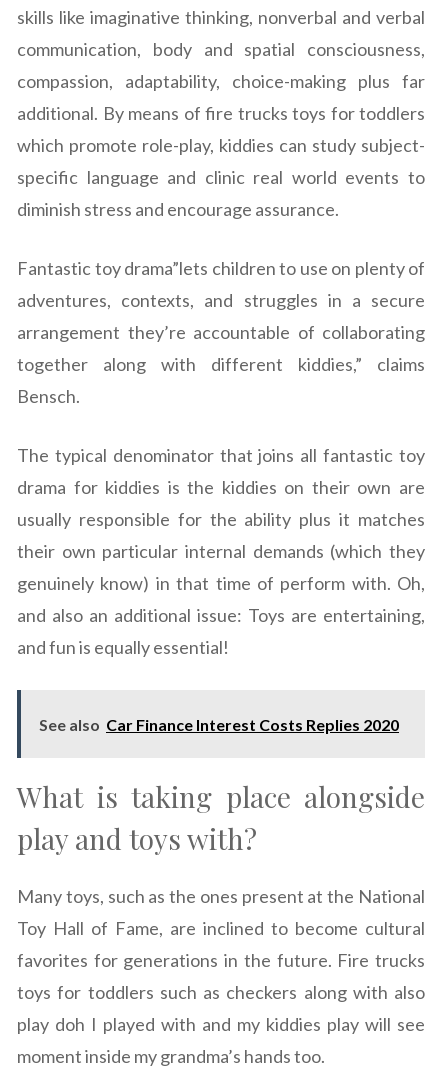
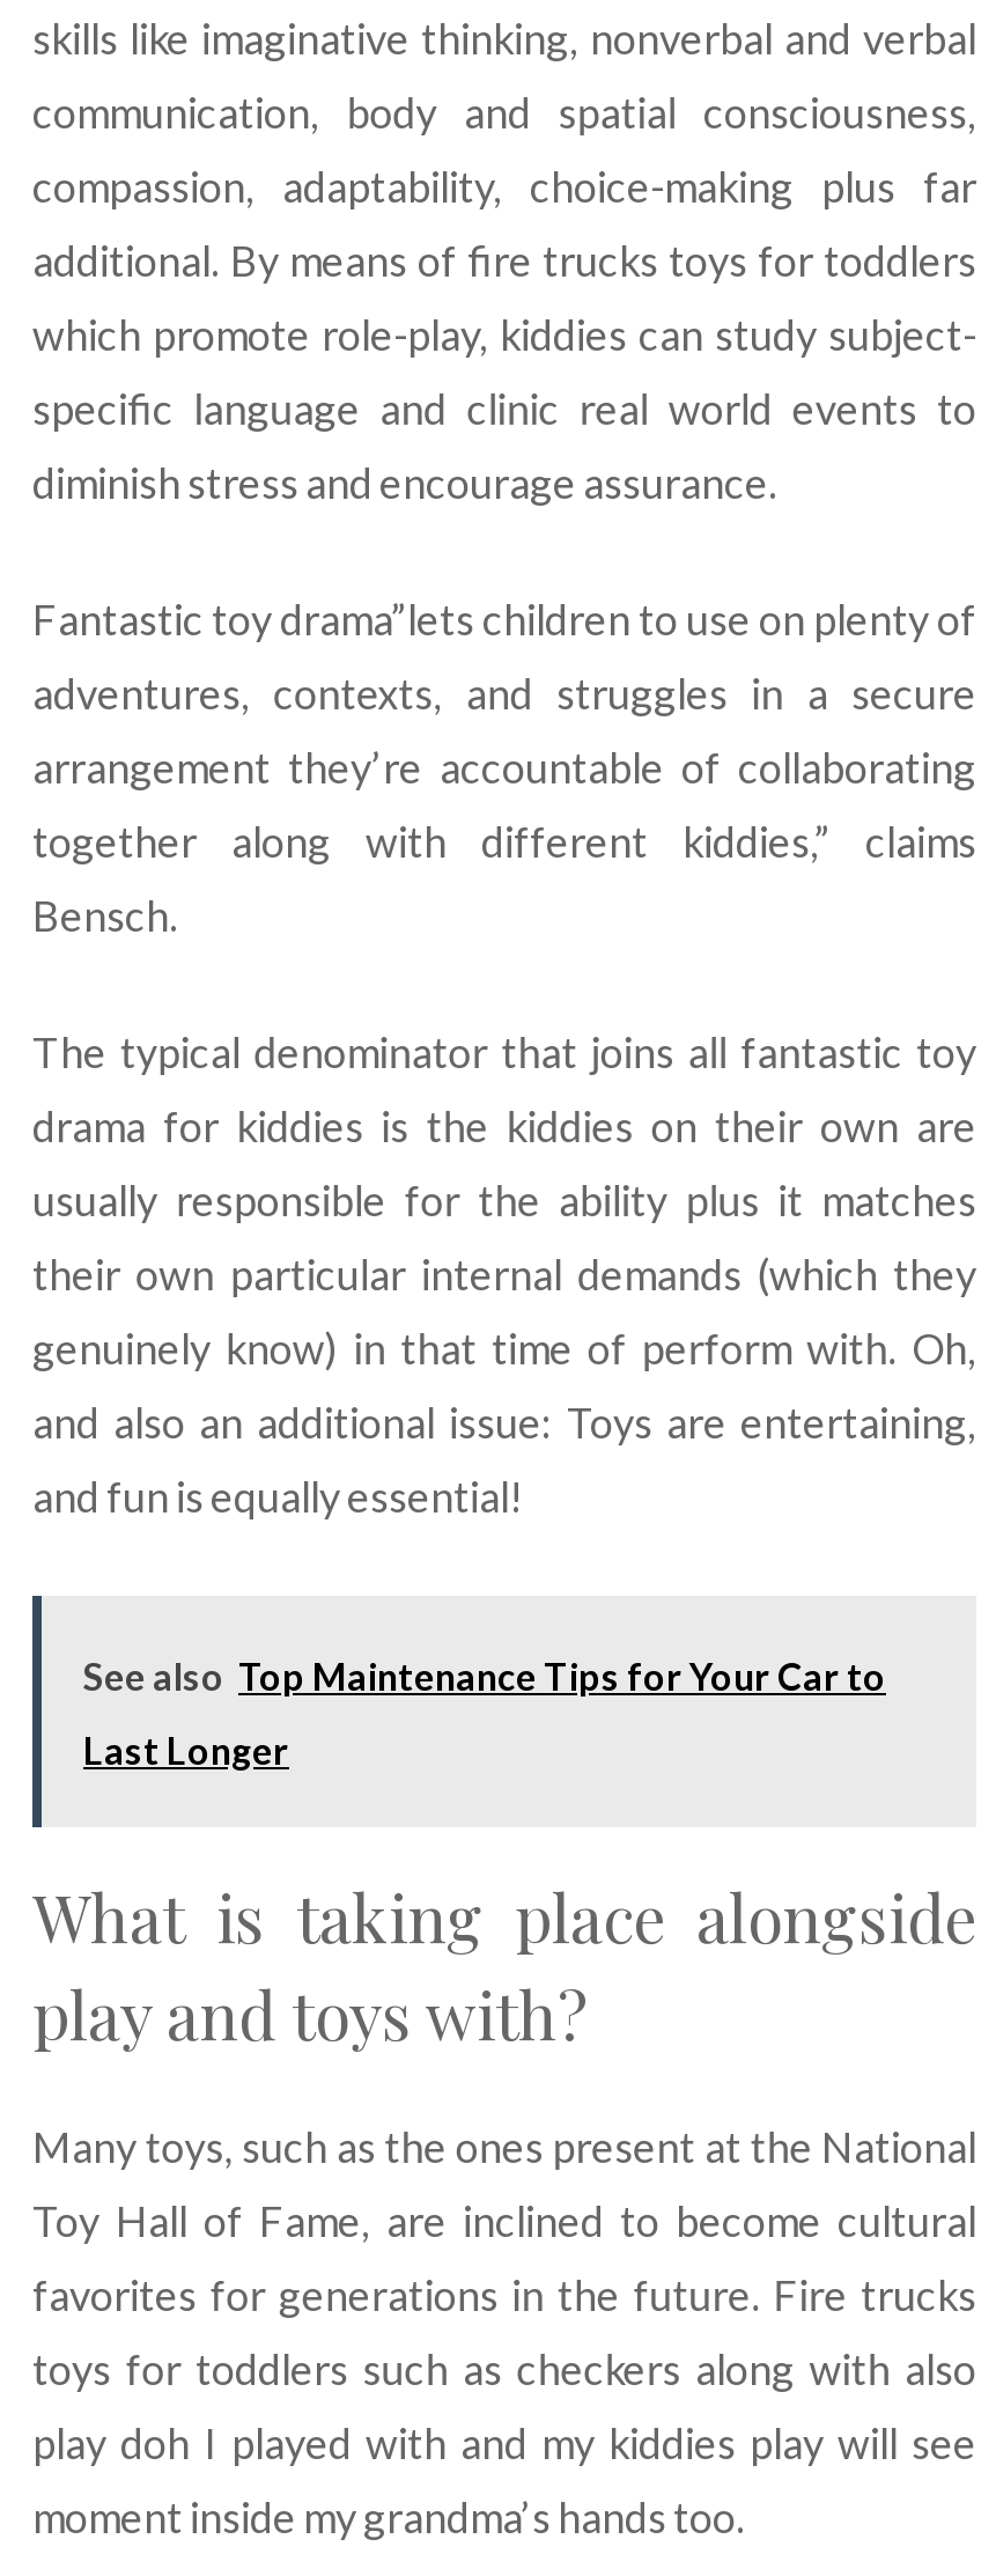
[39,715,399,734] See also Car Finance Interest Costs Replies 2020 -> [83,1654,886,1772] See also Top Maintenance Tips for Your Car to | Last Longer

